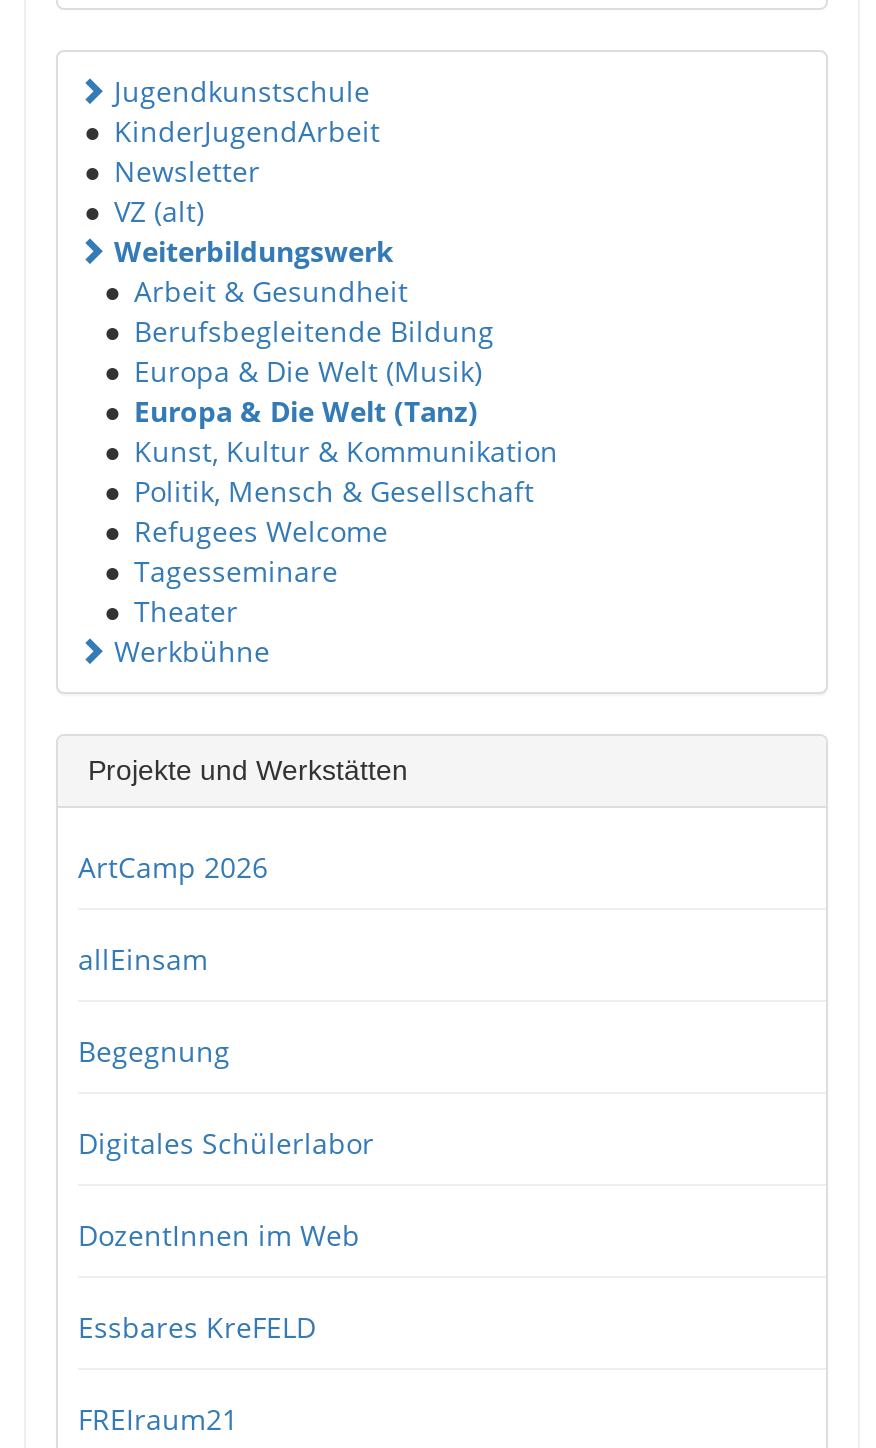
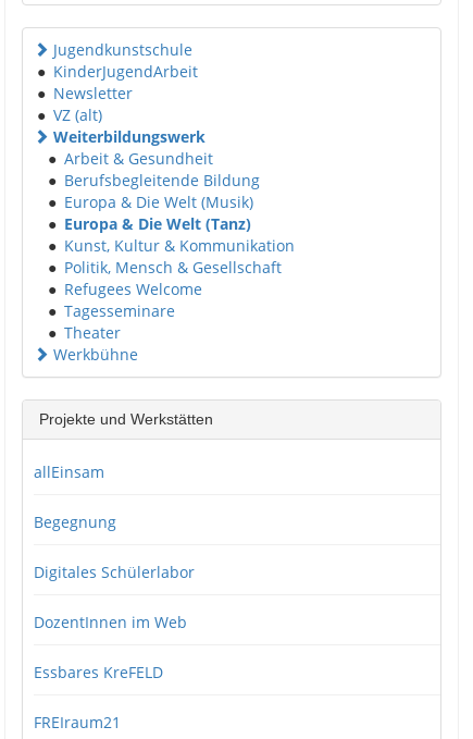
[78,848,268,886] ArtCamp 2026 -> none

